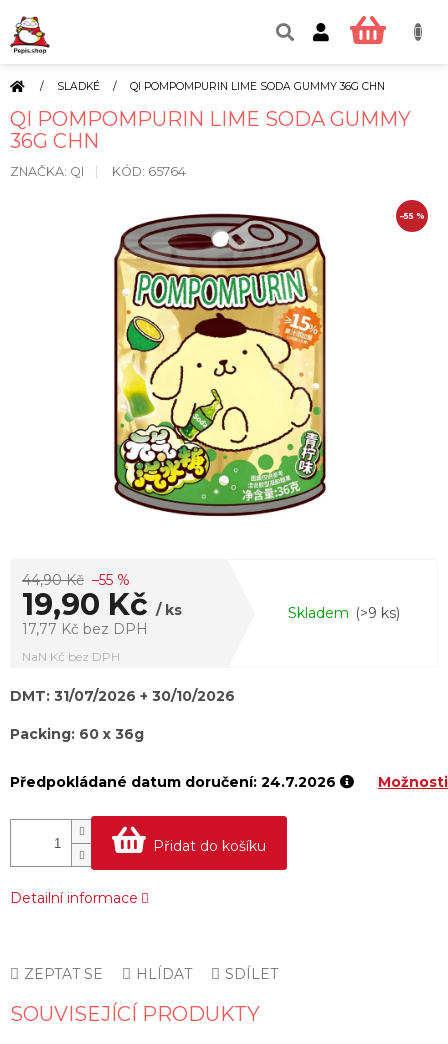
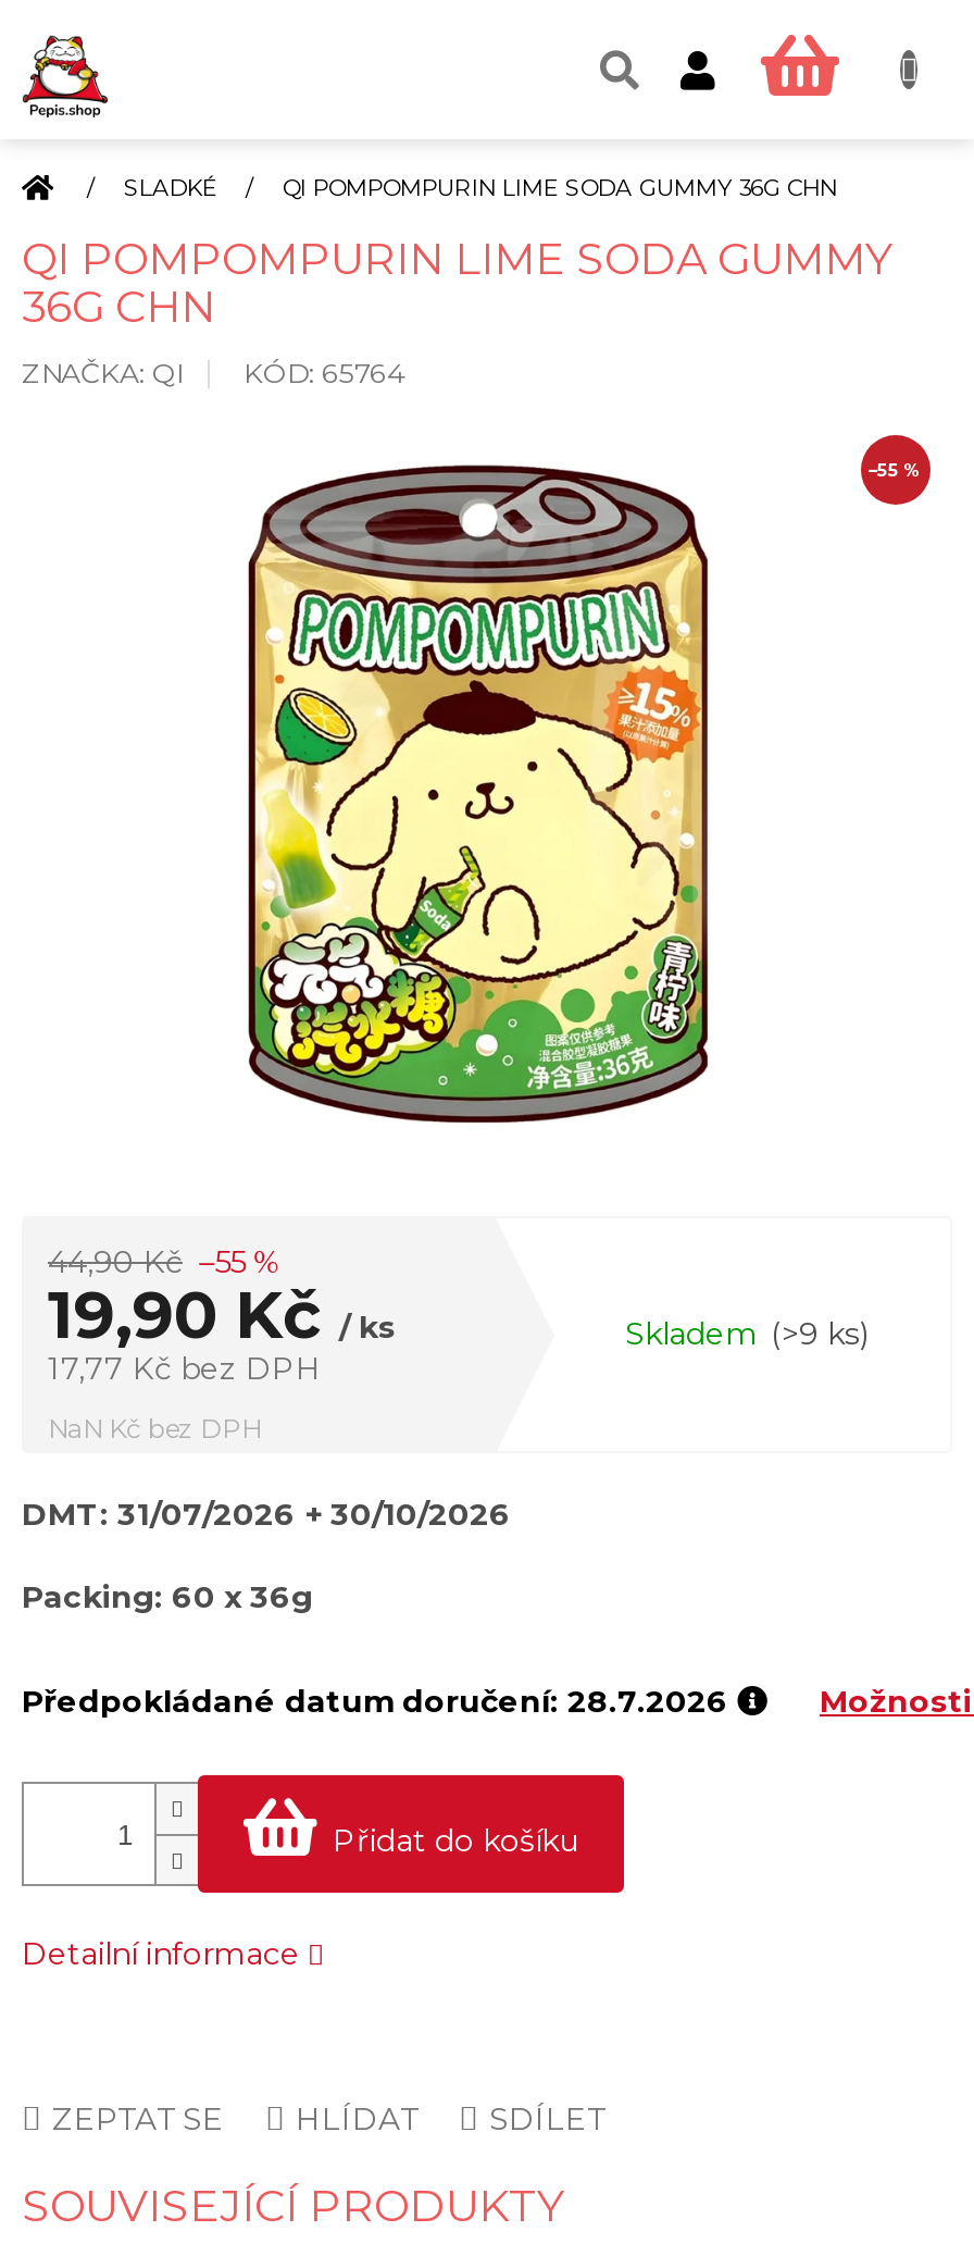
[261,773,340,791] 24.7.2026 -> [567,1683,737,1722] 28.7.2026

